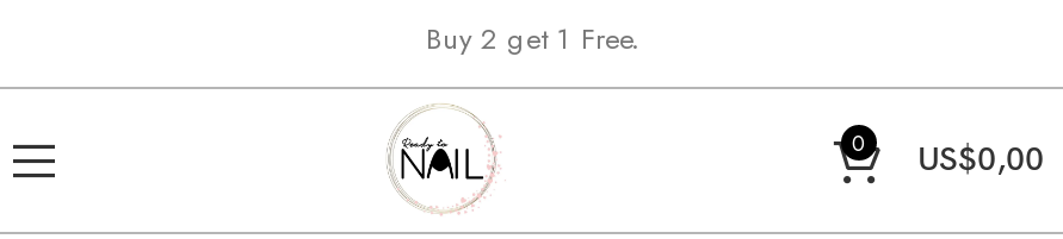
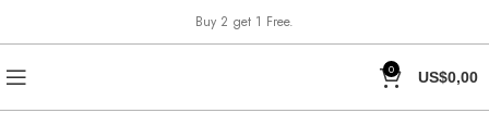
[385,103,500,215] [image] -> none

